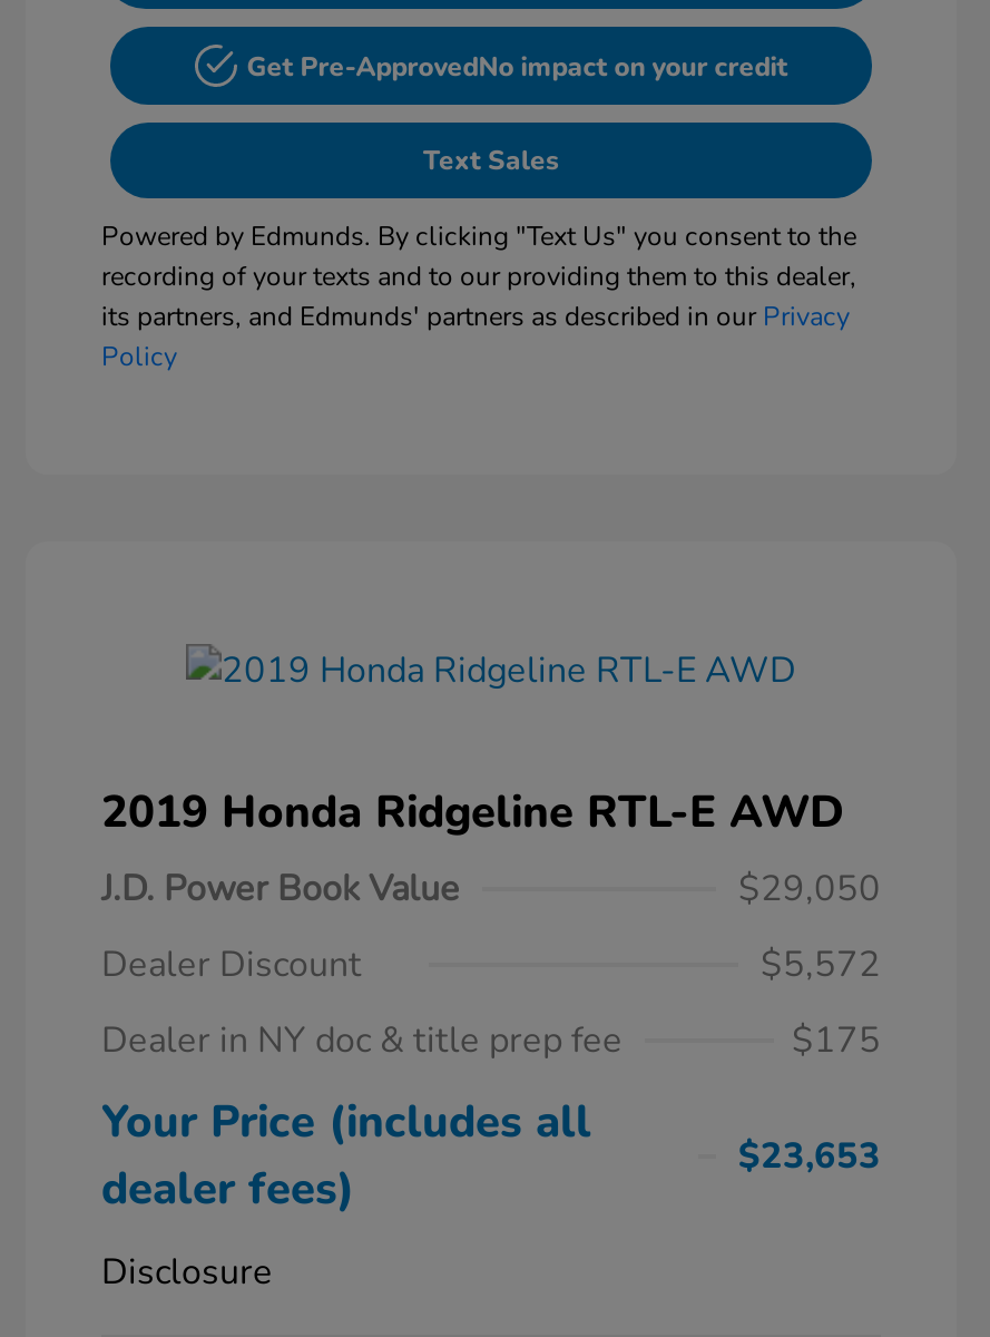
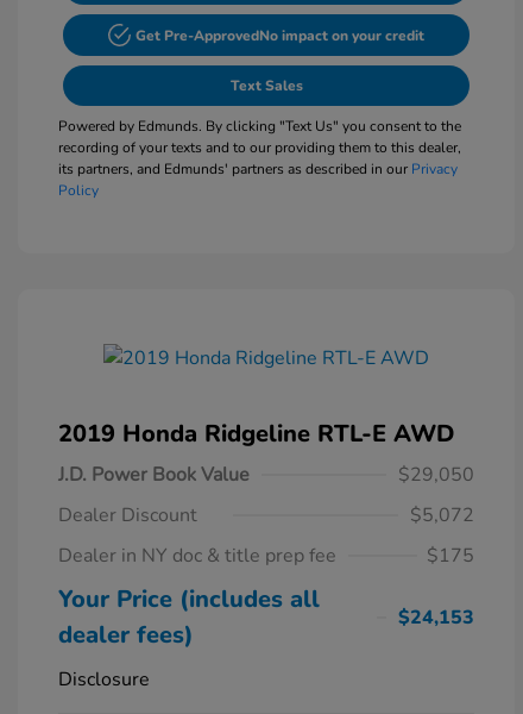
[761,939,881,988] $5,572 -> [410,502,474,528] $5,072
[738,1131,881,1180] $23,653 -> [398,604,474,630] $24,153

